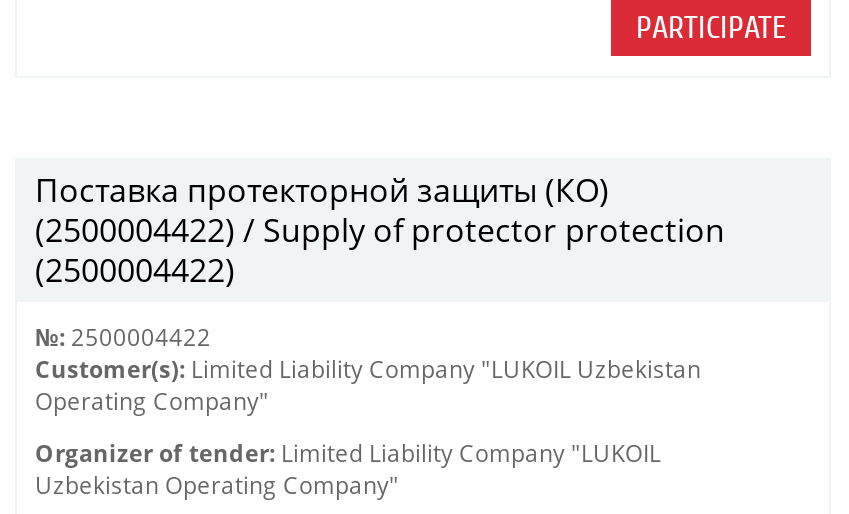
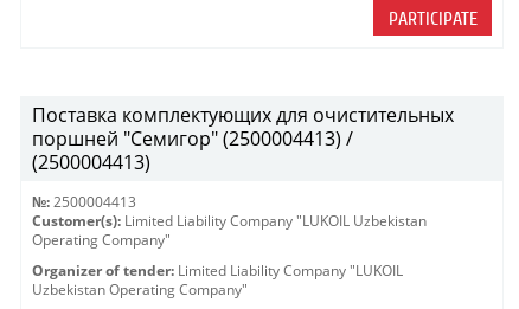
[35,168,725,292] Поставка протекторной защиты (КО) | (2500004422) / Supply of protector protection | (2500004422) -> [32,102,454,175] Поставка комплектующих для очистительных | поршней "Семигор" (2500004413) / | (2500004413)
[35,322,211,352] №: 2500004422 -> [32,193,136,211] №: 2500004413

